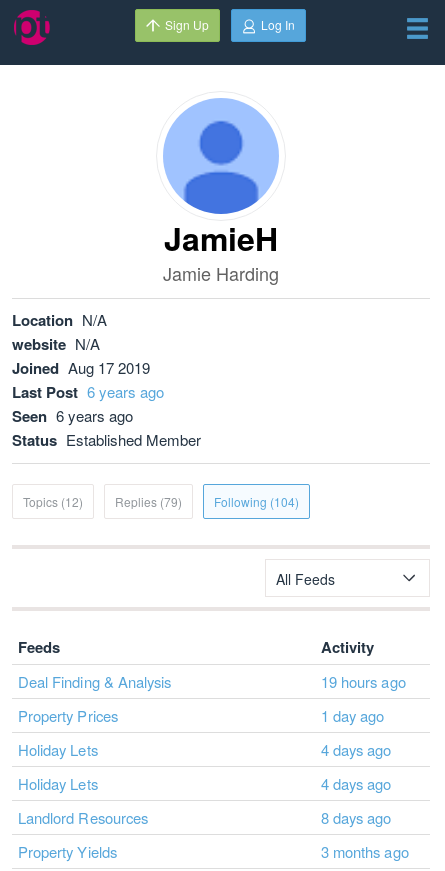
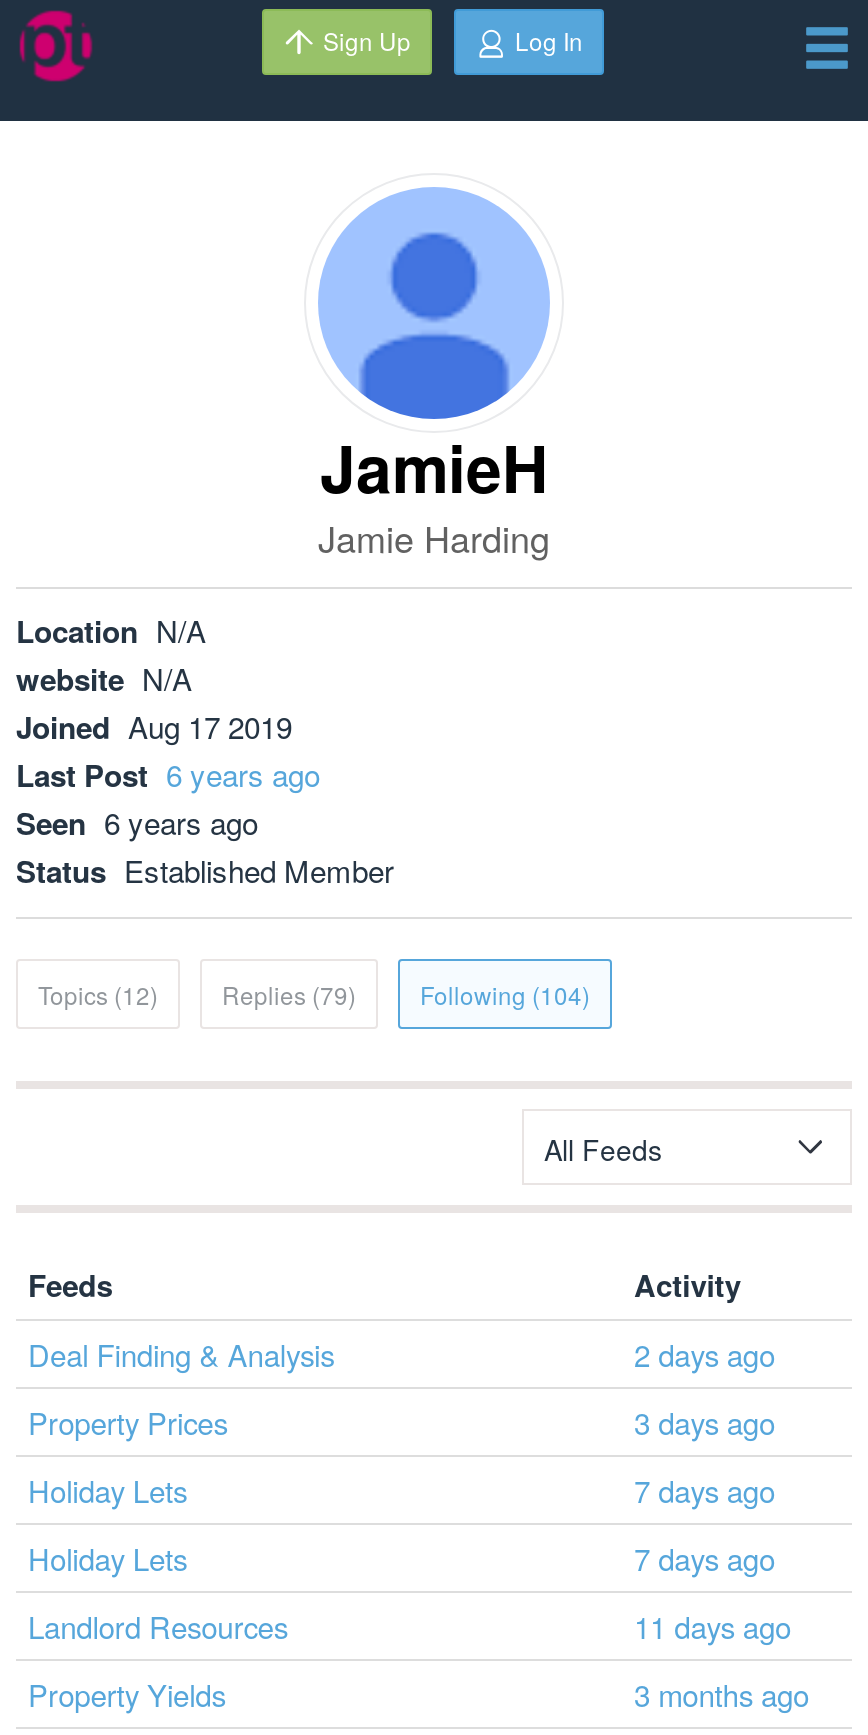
[321,671,406,692] 19 hours ago -> [634,1333,775,1375] 2 days ago
[321,705,384,726] 1 day ago -> [634,1401,775,1443] 3 days ago
[321,739,391,760] 4 days ago -> [634,1469,775,1511] 7 days ago
[321,773,391,794] 4 days ago -> [634,1537,775,1579] 7 days ago
[321,807,391,828] 8 days ago -> [634,1605,791,1647] 11 days ago

